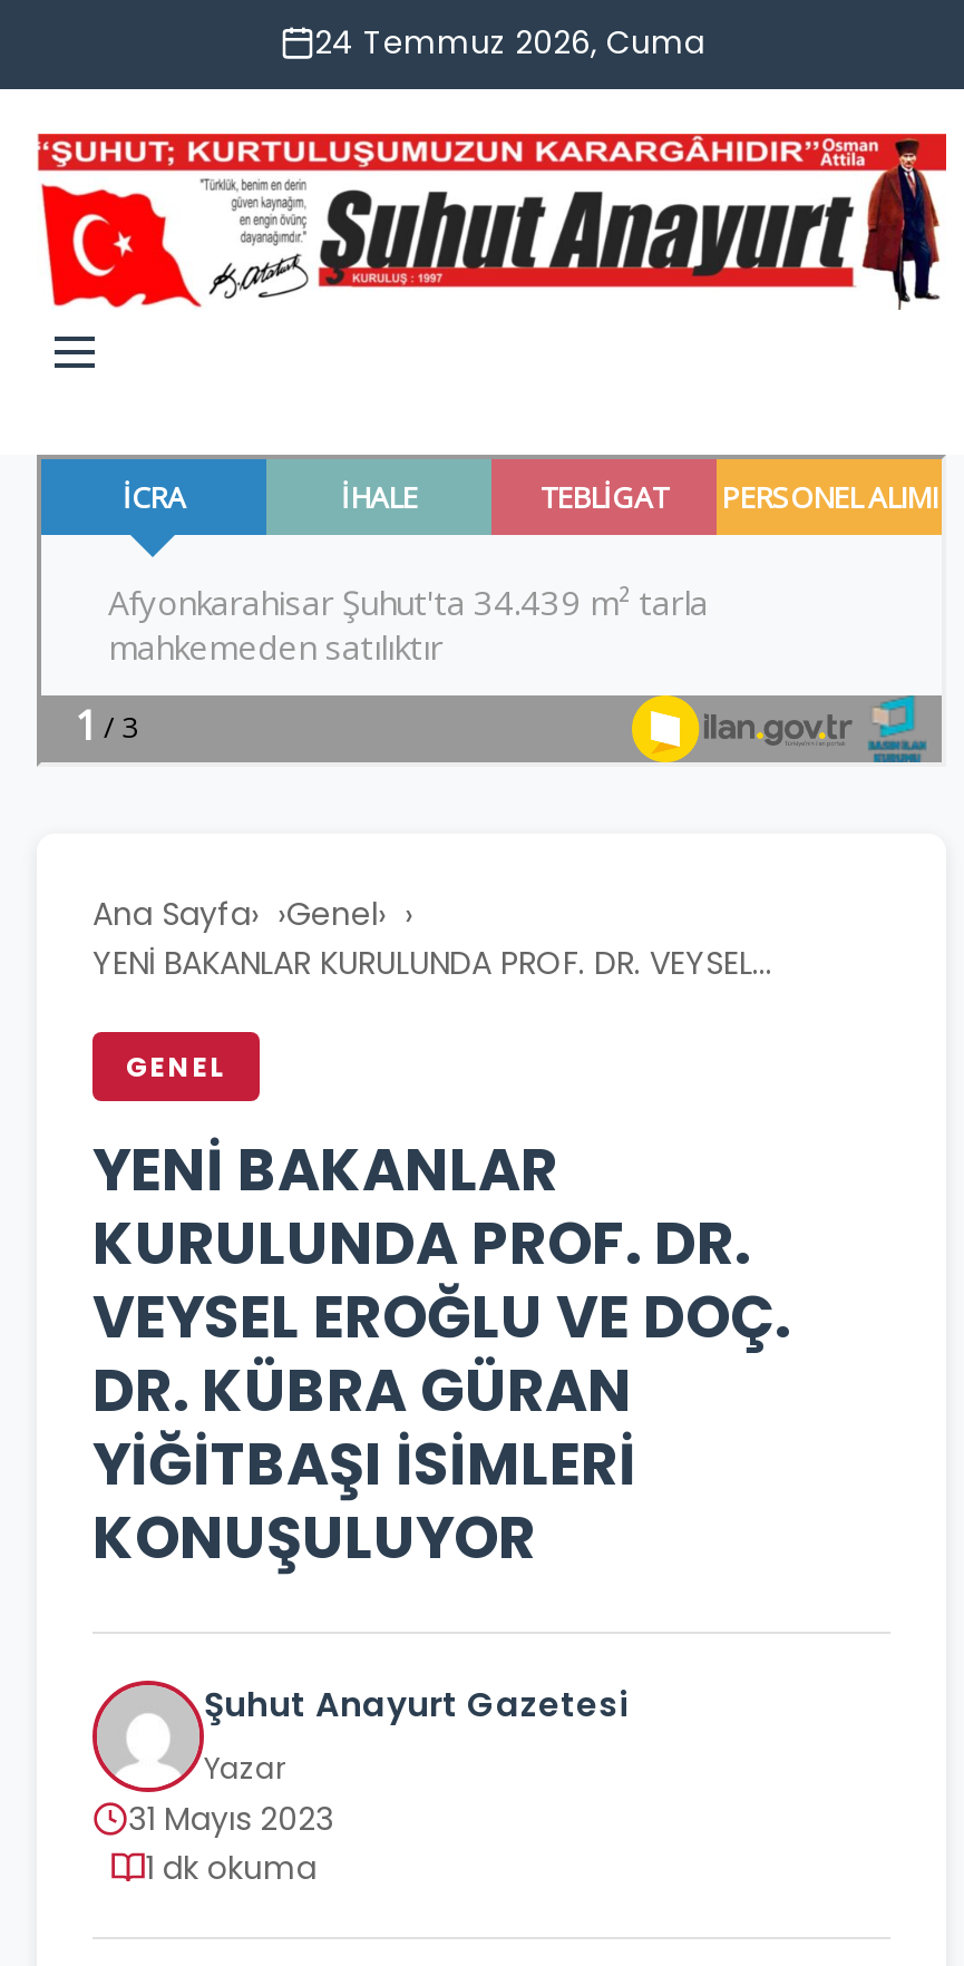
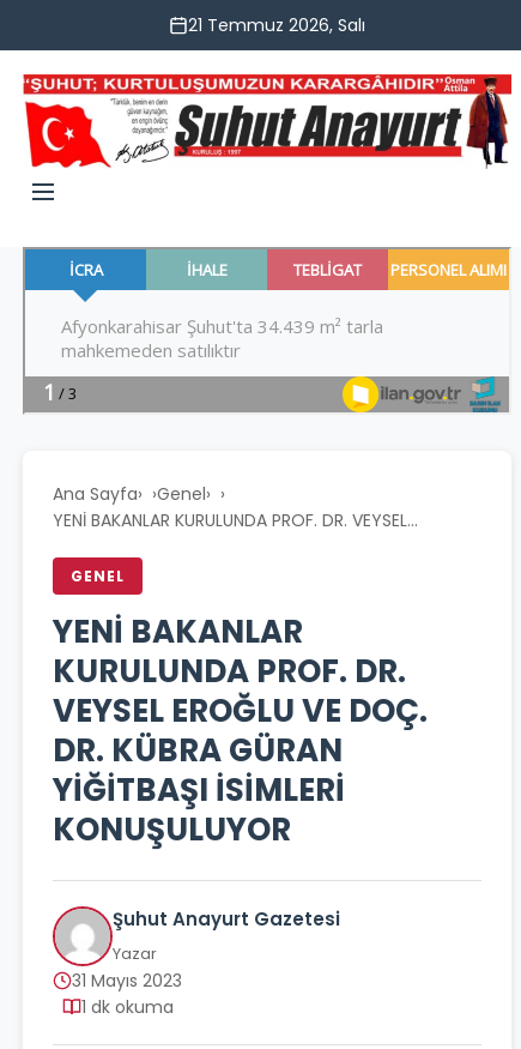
[314,20,704,65] 24 Temmuz 2026, Cuma -> [188,13,365,37] 21 Temmuz 2026, Salı

